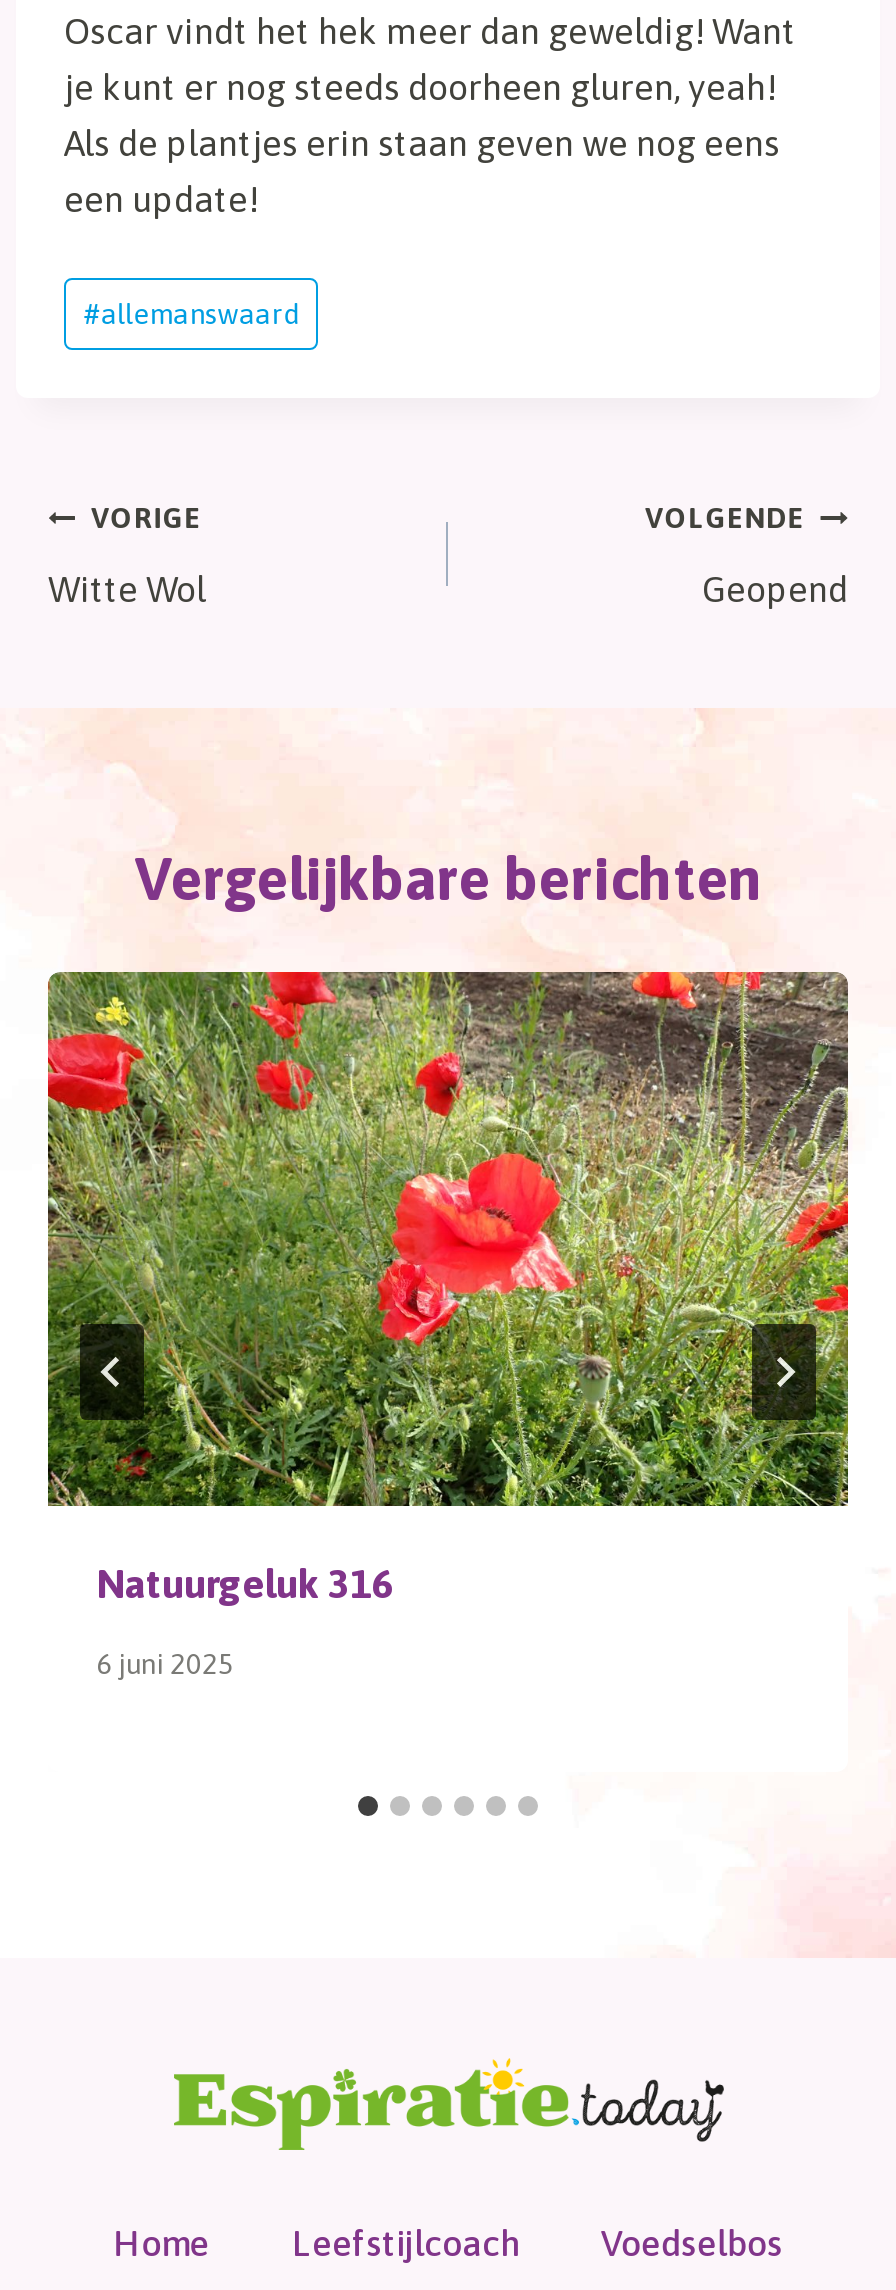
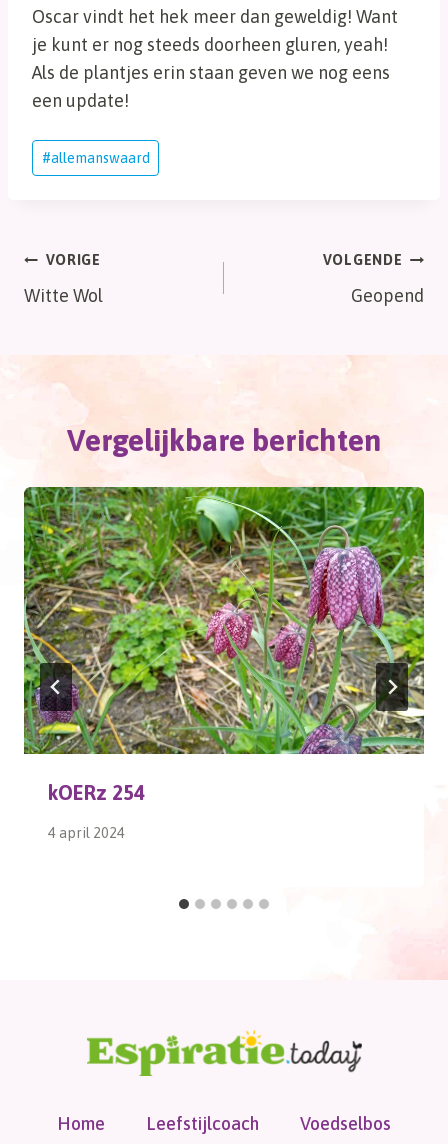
[46,970,850,1606] [image] | Natuurgeluk 316 -> [23,486,425,804] [image] | kOERz 254
[96,1649,234,1681] 6 juni 2025 -> [48,825,125,841] 4 april 2024

